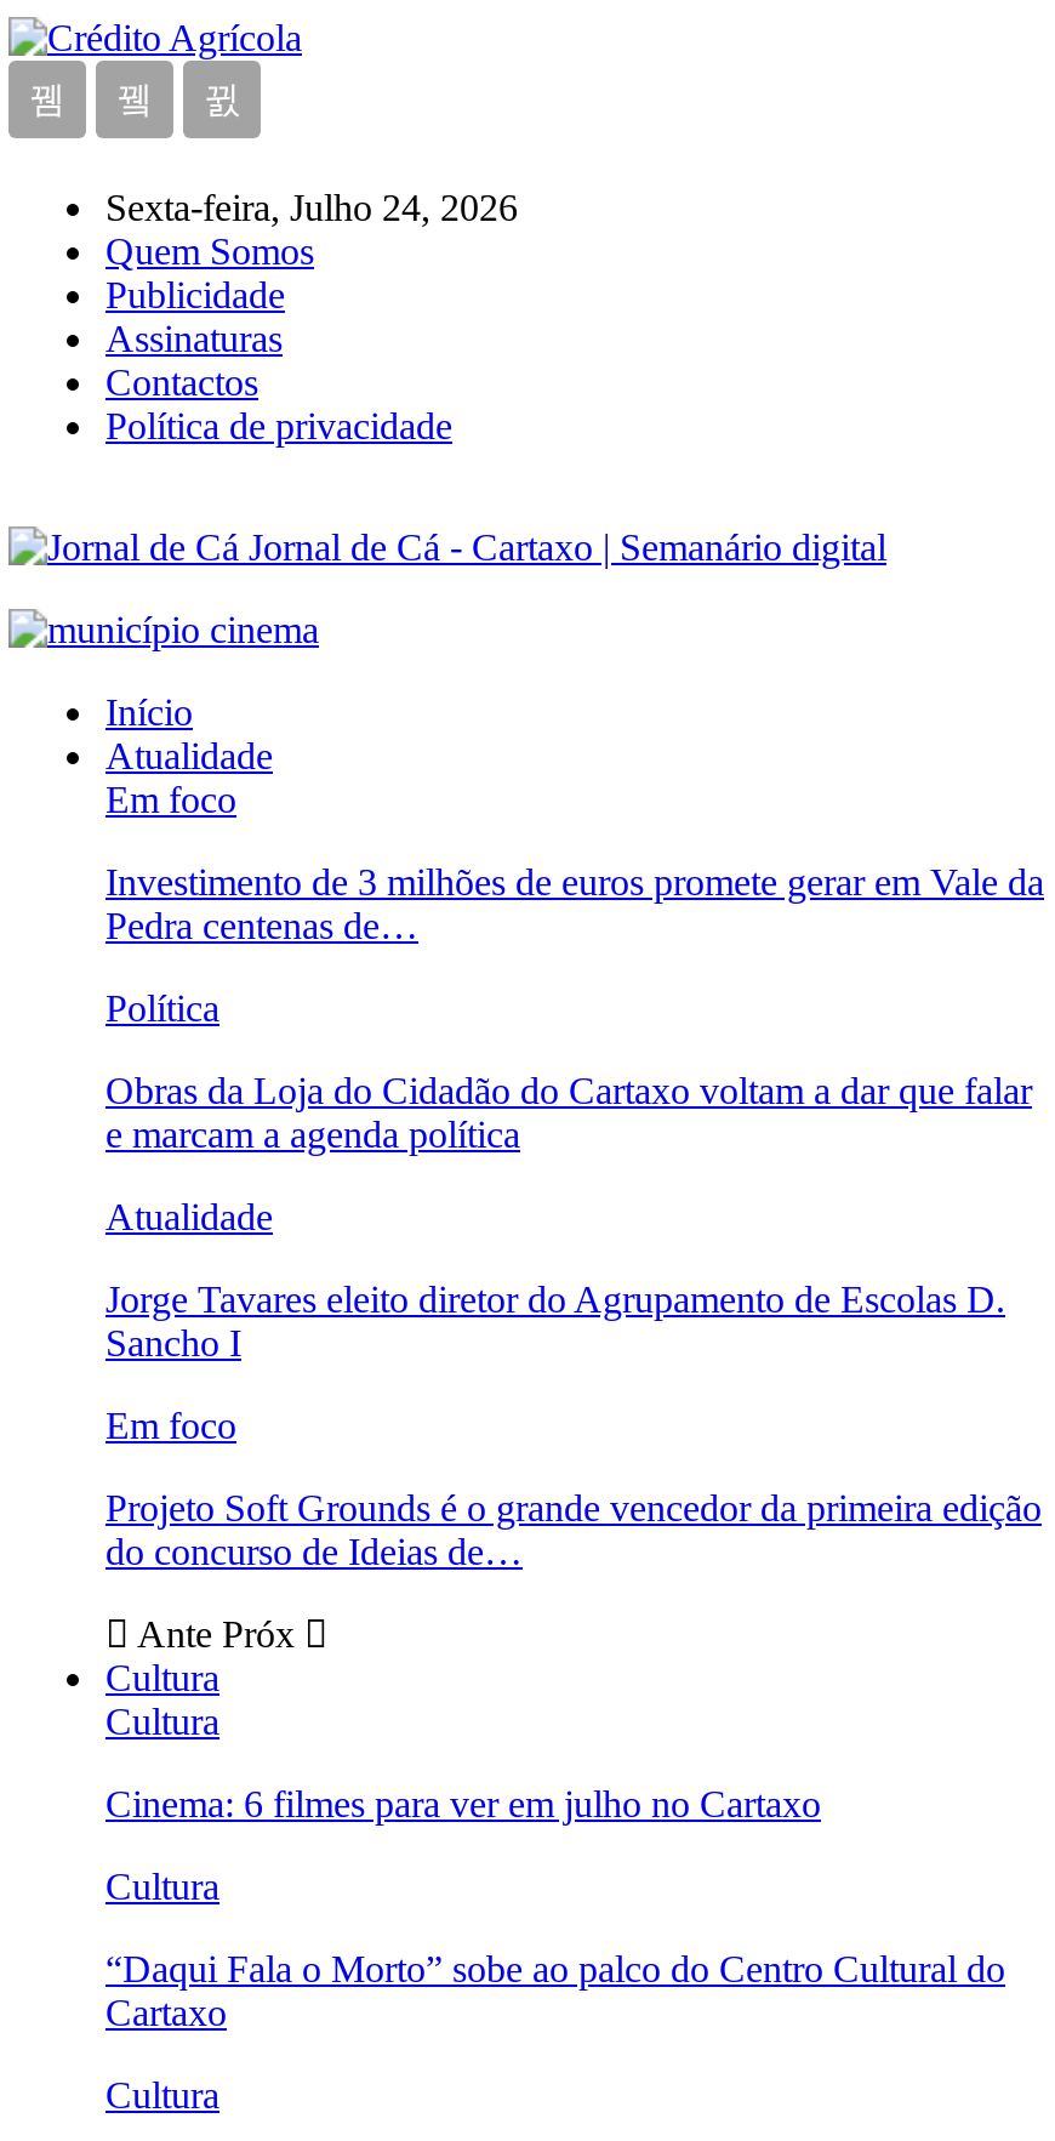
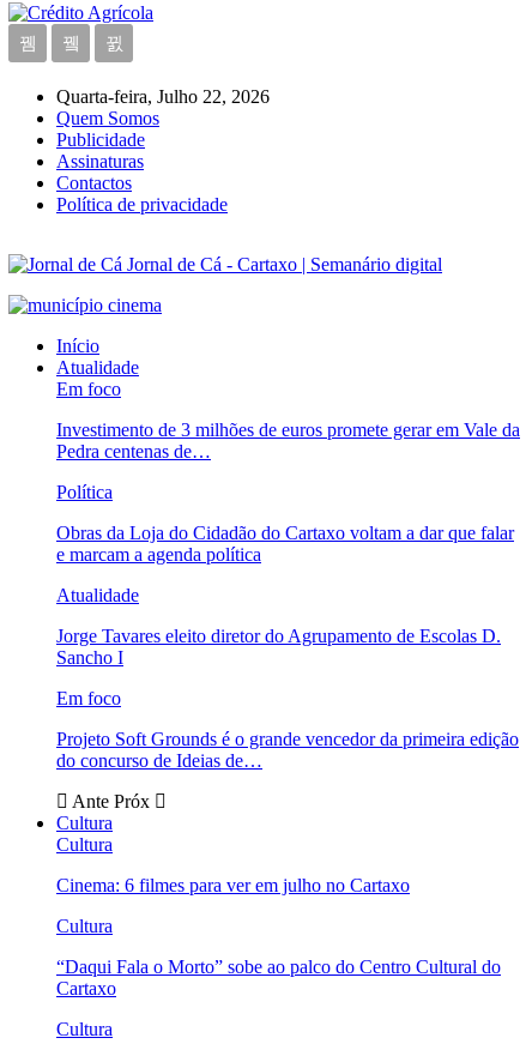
[105,187,518,228] Sexta-feira, Julho 24, 2026 -> [56,86,270,107] Quarta-feira, Julho 22, 2026

